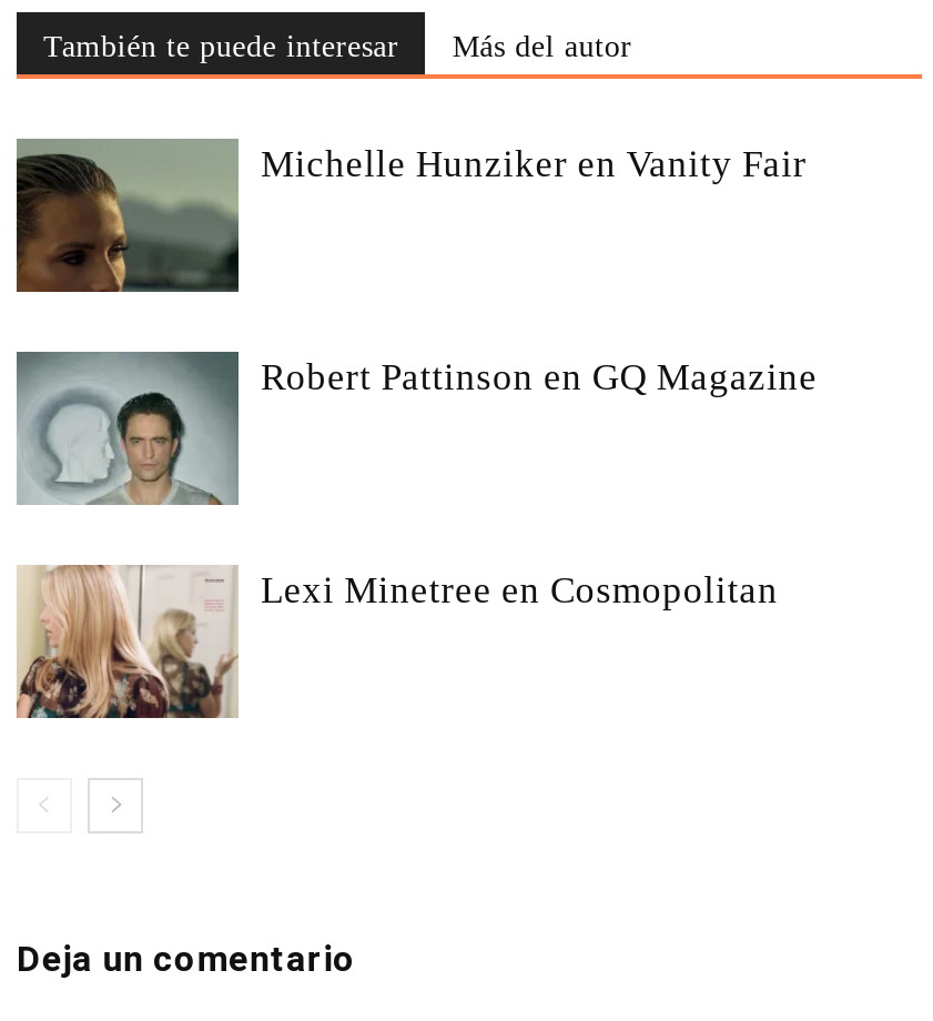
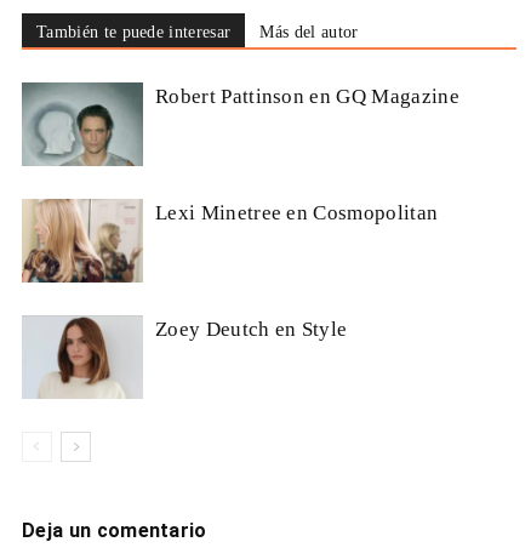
[14,139,807,294] [image] | Michelle Hunziker en Vanity Fair -> none
moved [14,350,827,611] -> [21,81,465,224]: [image] | Robert Pattinson en GQ Magazine | Lexi Minetree en Cosmopolitan
moved [14,563,236,722] -> [21,198,142,285]: [image]
none -> [23,316,347,399] [image] | Zoey Deutch en Style

